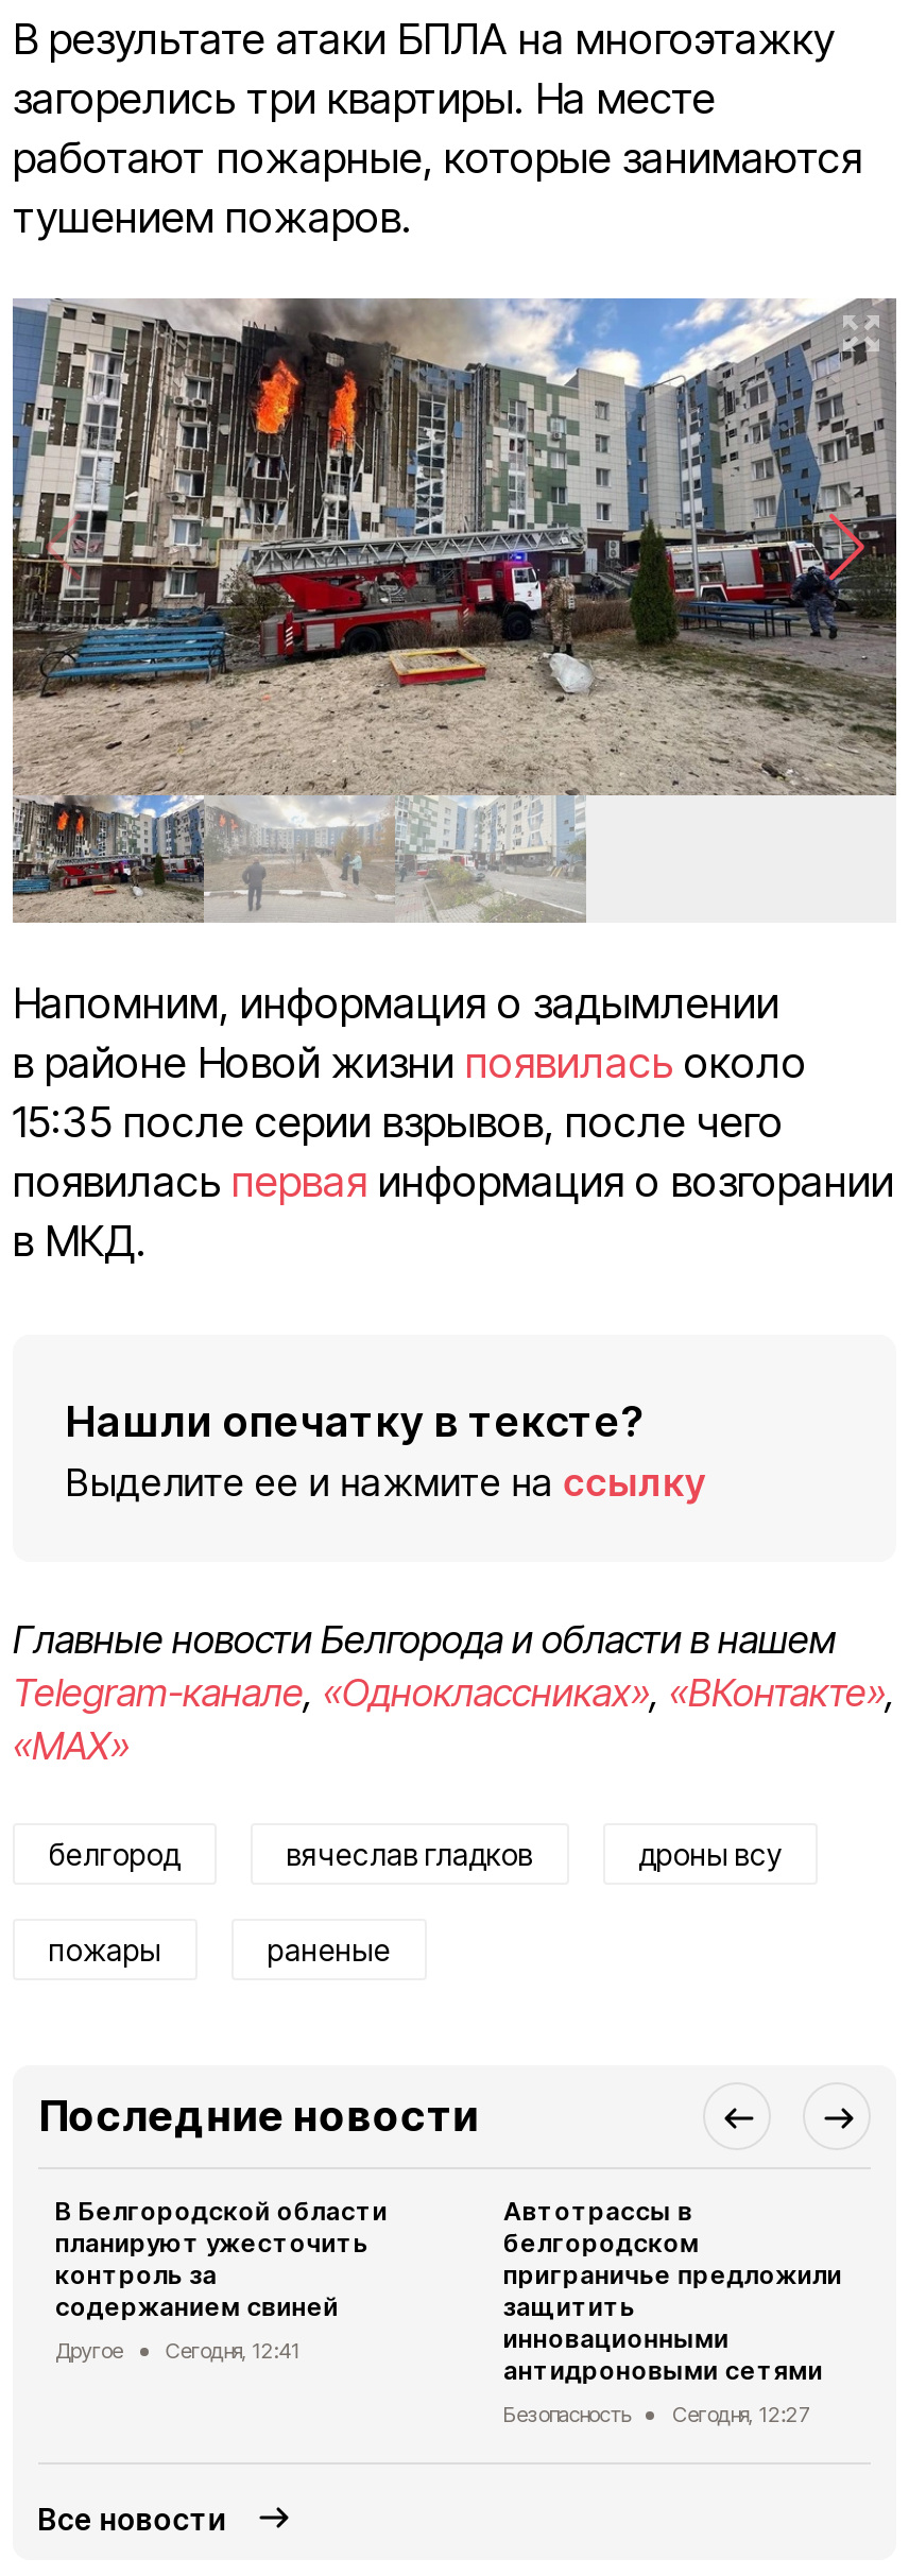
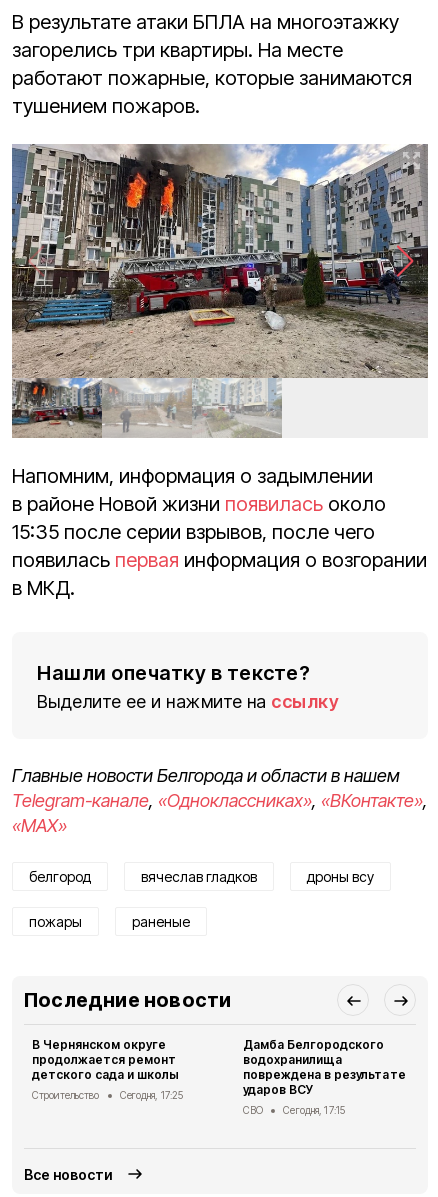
[55,2195,388,2322] В Белгородской области | планируют ужесточить | контроль за | содержанием свиней -> [32,1037,179,1082] В Чернянском округе | продолжается ремонт | детского сада и школы
[503,2195,842,2386] Автотрассы в | белгородском | приграничье предложили | защитить | инновационными | антидроновыми сетями -> [243,1037,406,1097] Дамба Белгородского | водохранилища | повреждена в результате | ударов ВСУ
[55,2337,300,2363] Другое | Сегодня, 12:41 -> [32,1089,183,1101] Строительство | Сегодня, 17:25
[503,2401,809,2426] Безопасность | Сегодня, 12:27 -> [243,1104,345,1116] СВО | Сегодня, 17:15

